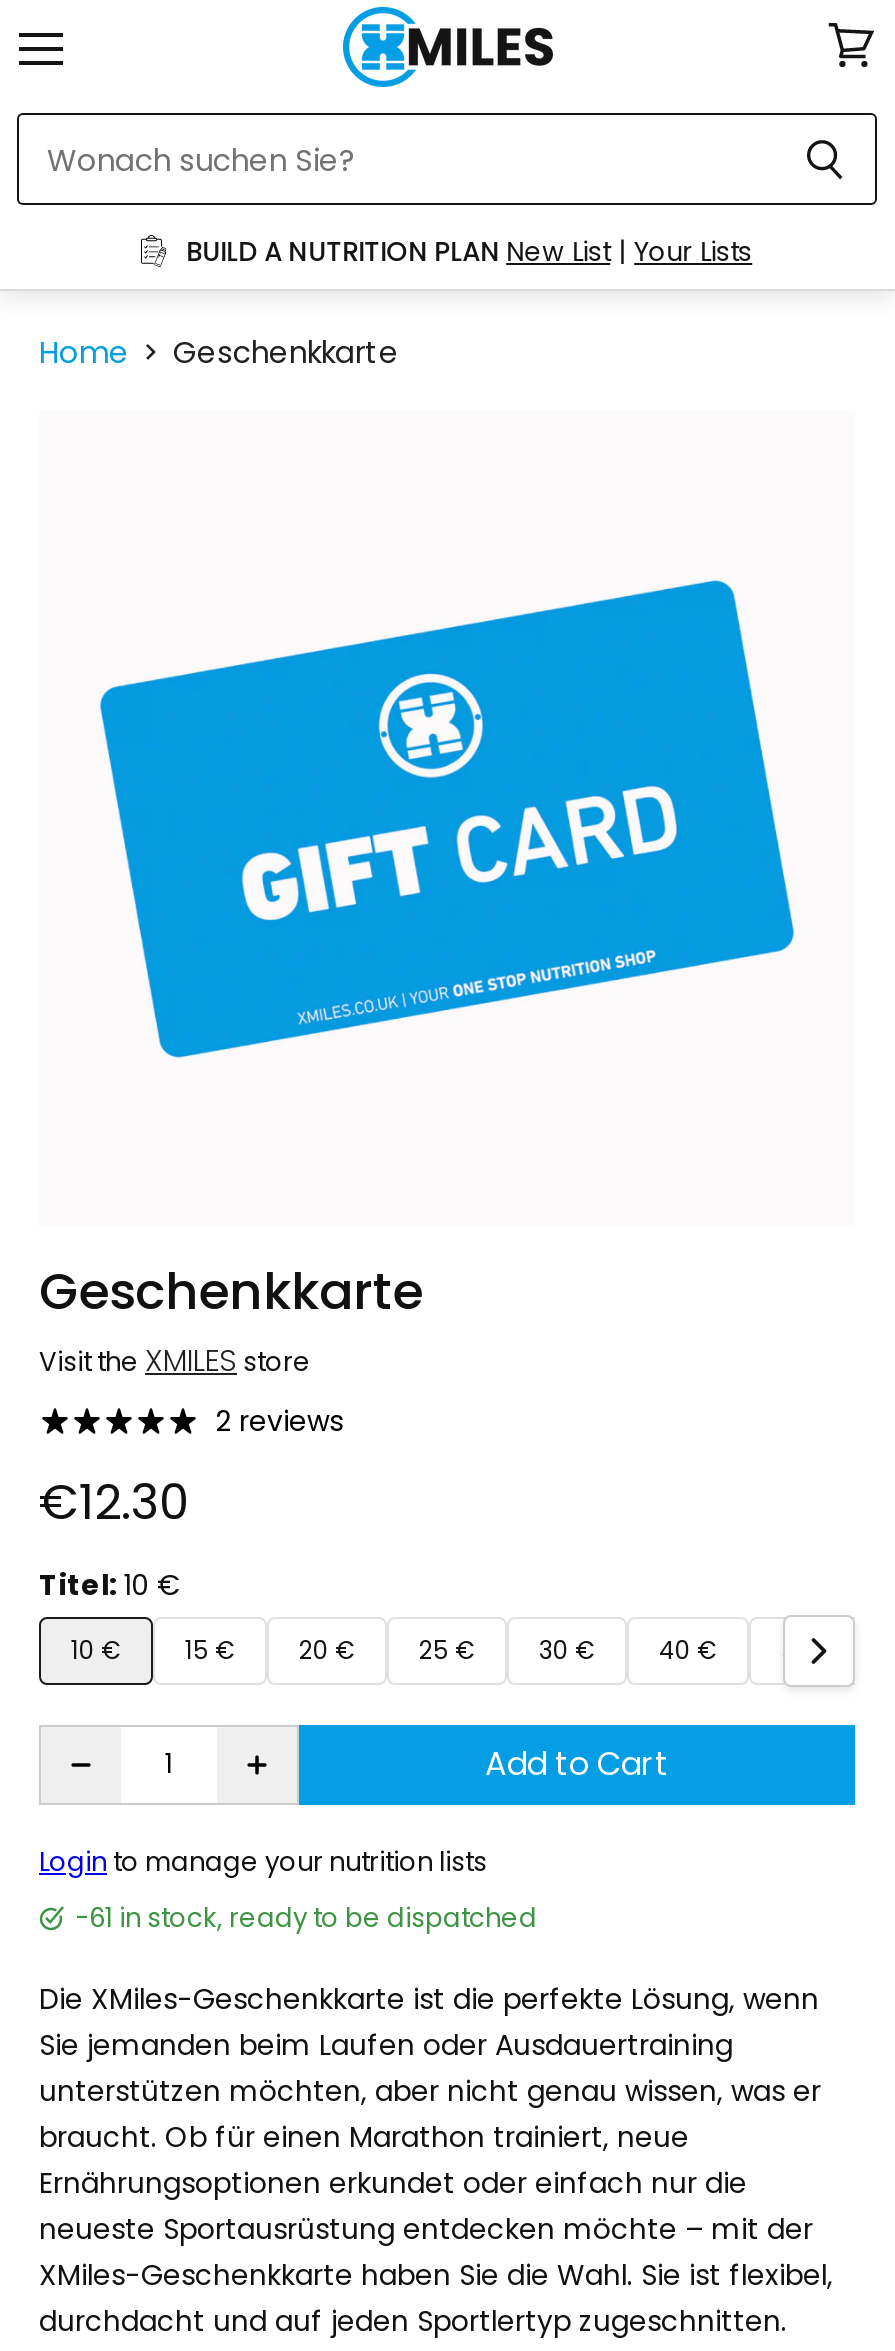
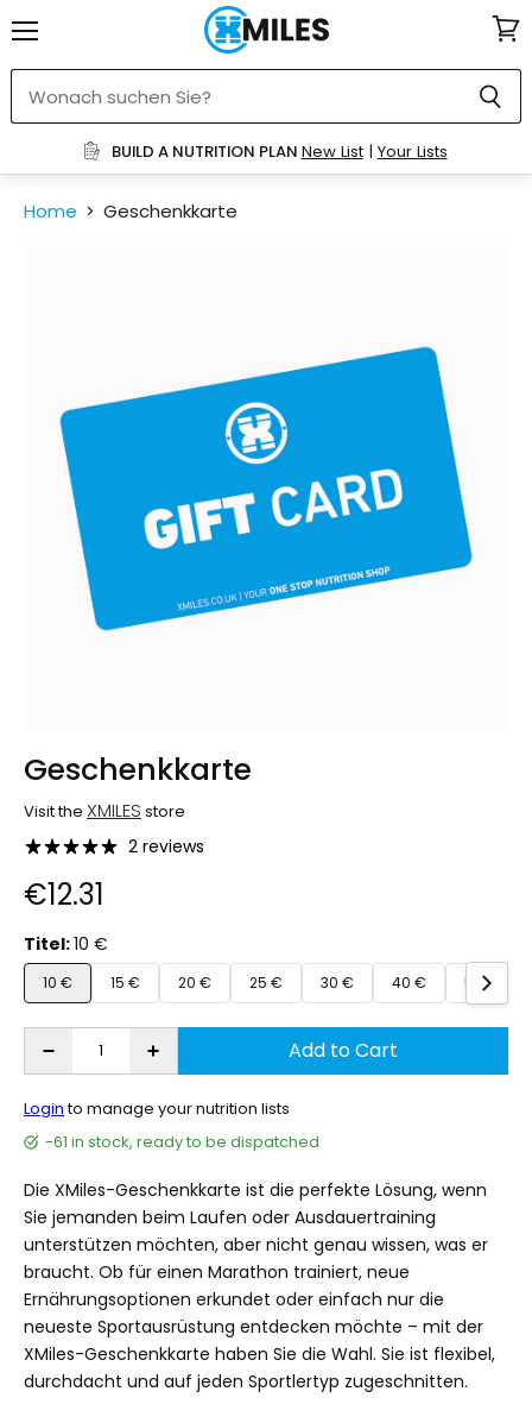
[39,1469,189,1535] €12.30 -> [24,875,104,914] €12.31

